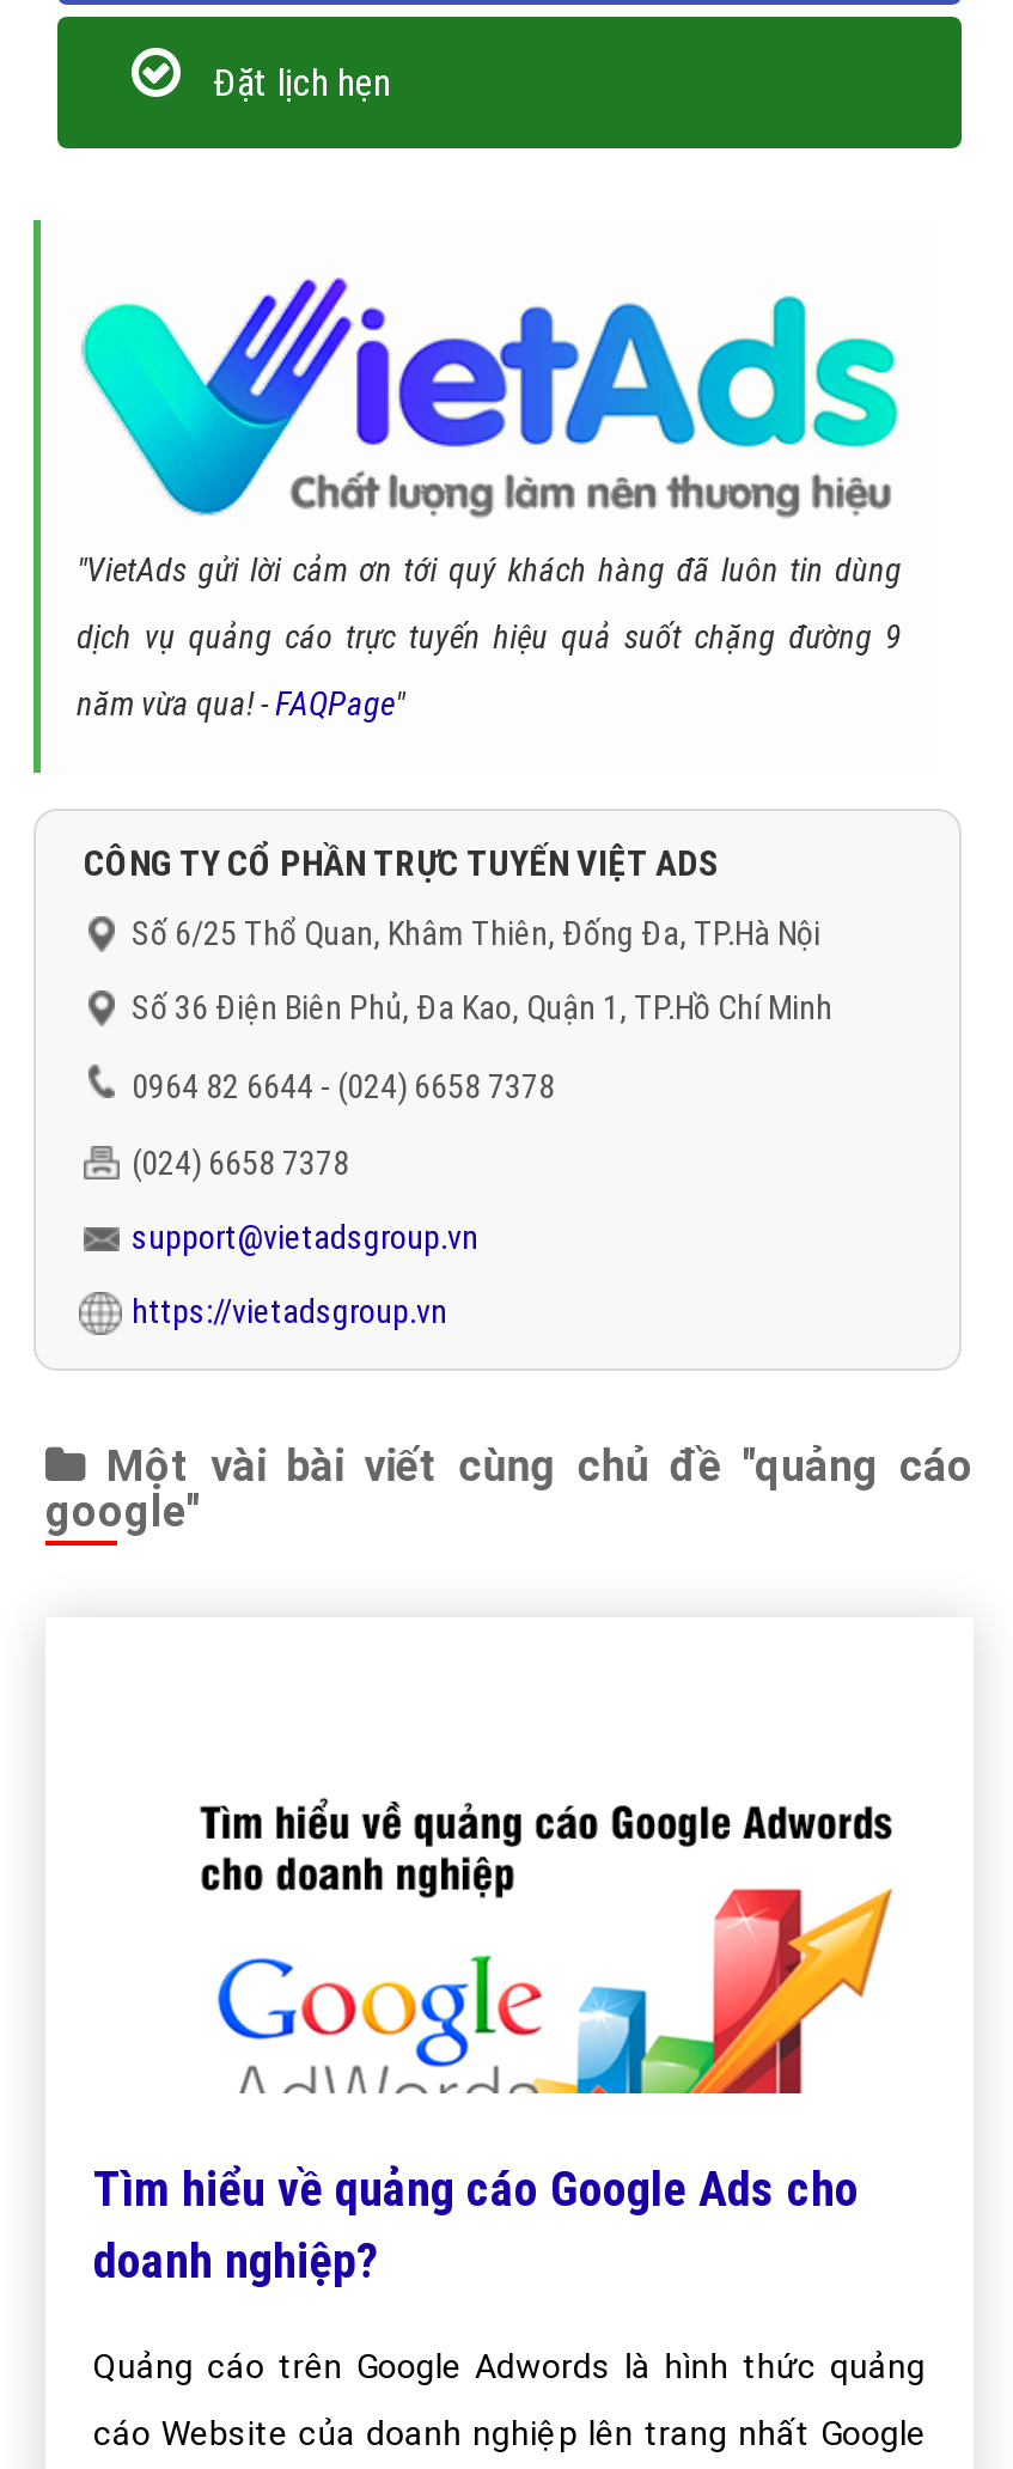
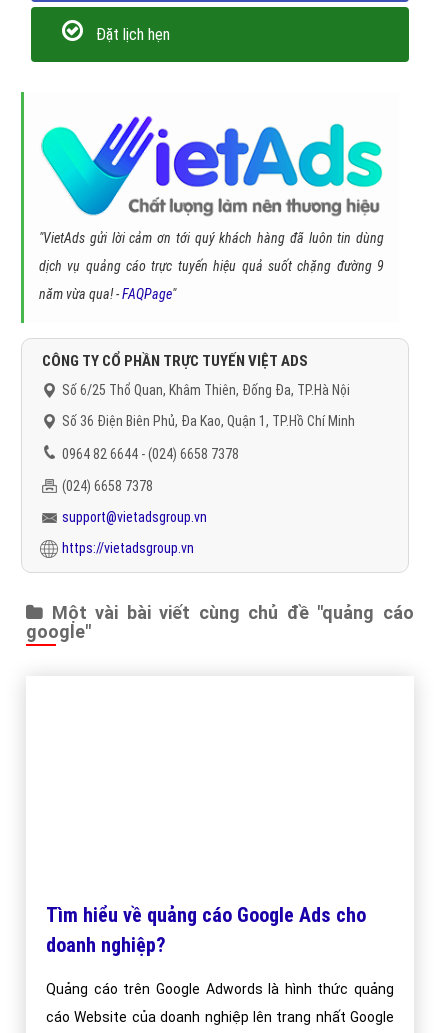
[199,1797,895,2096] [image] -> none

